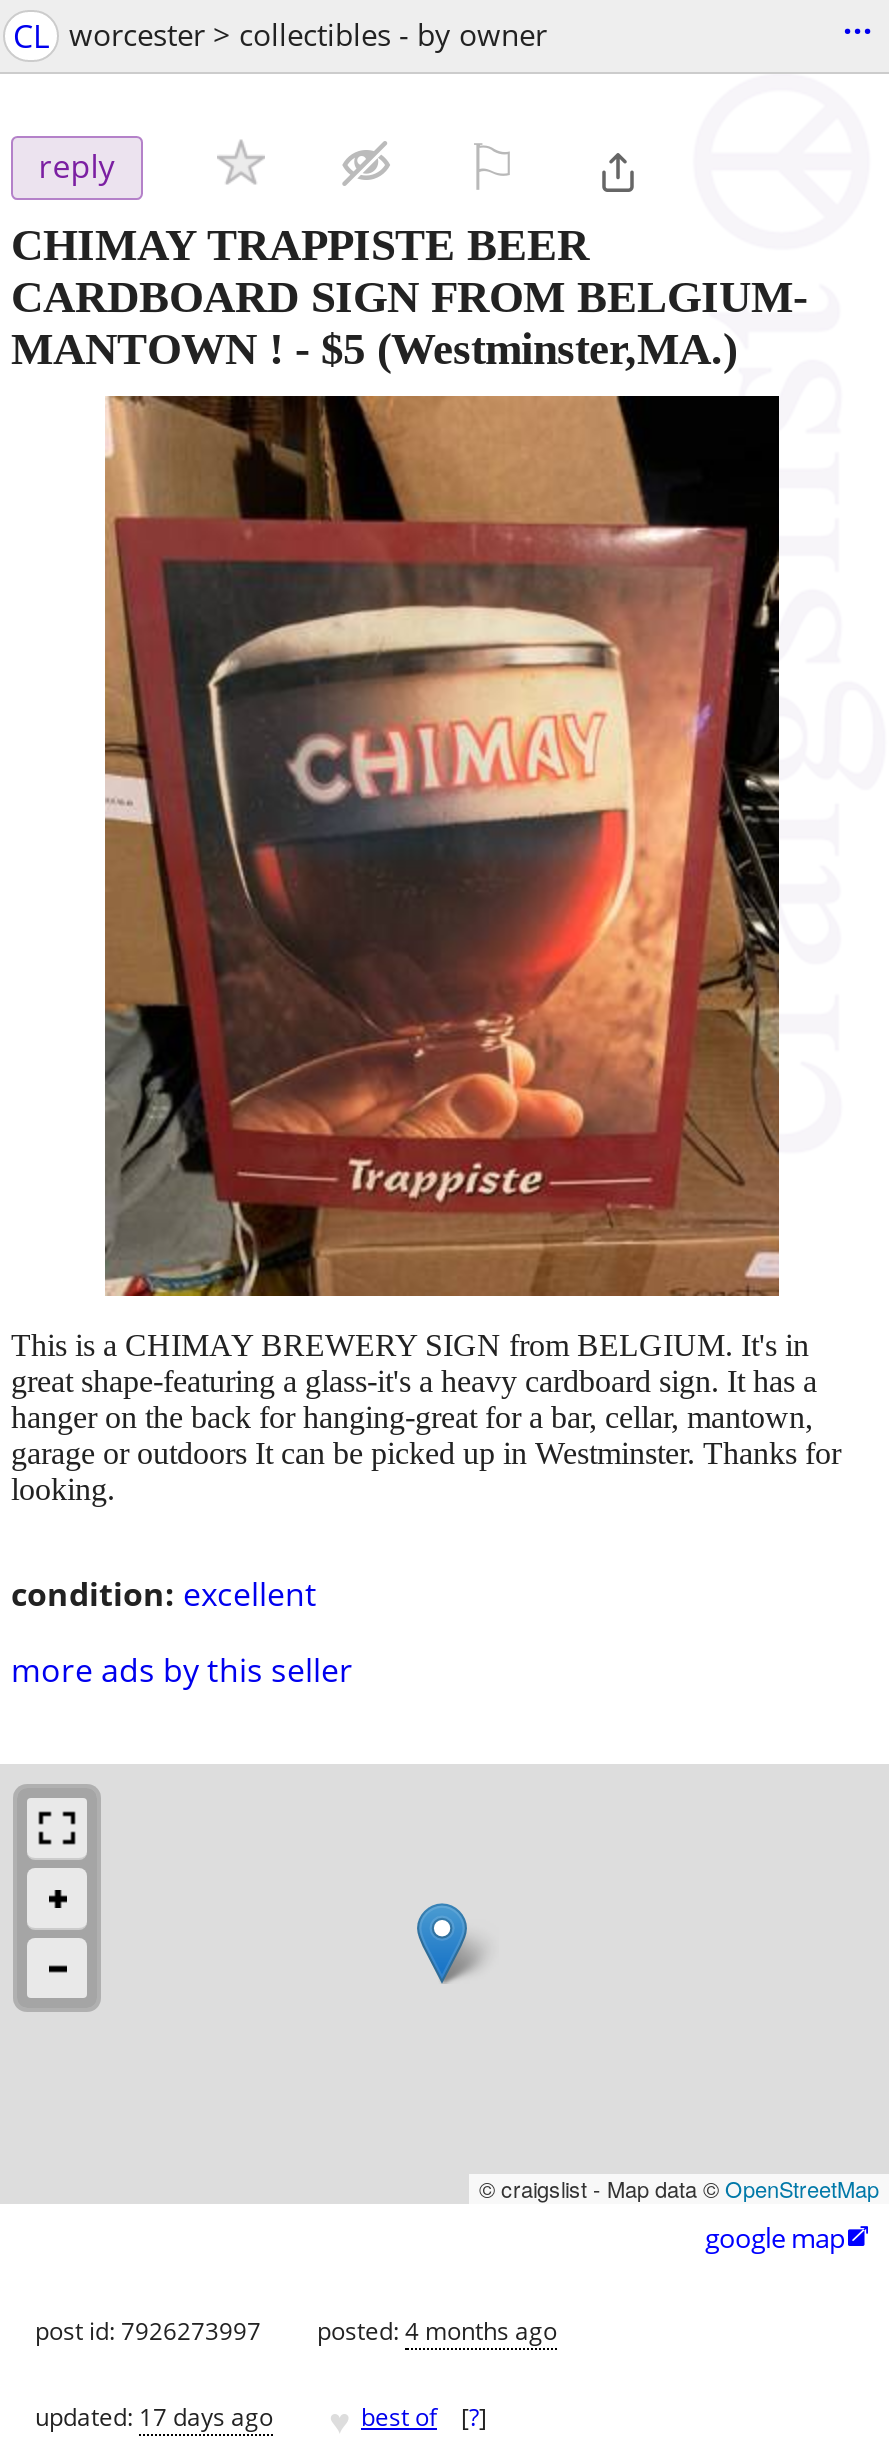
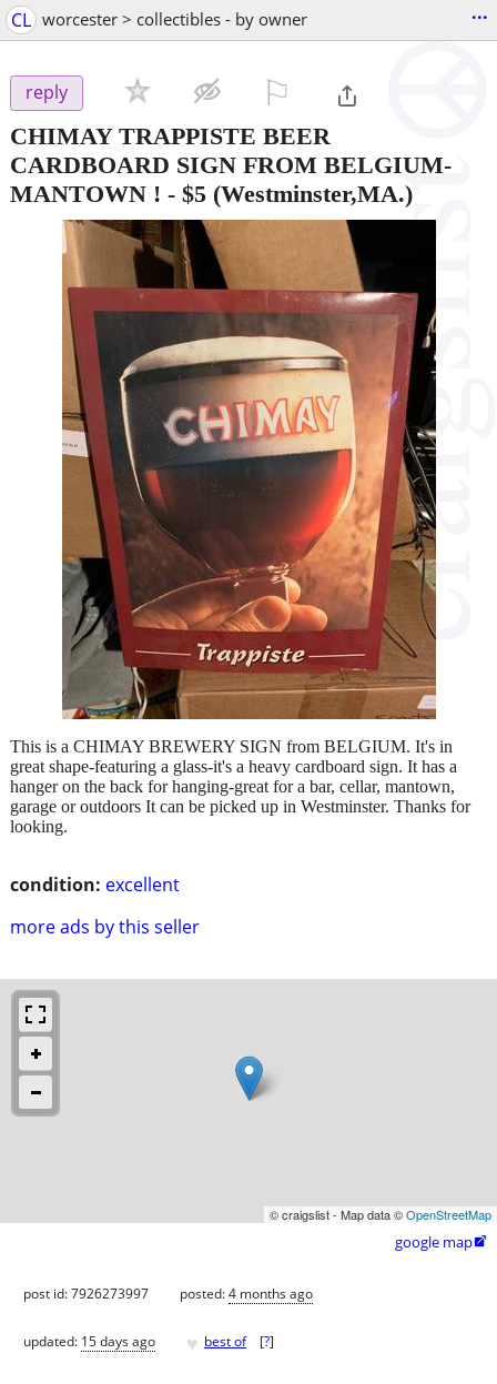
[35,2400,273,2434] updated: 17 days ago -> [23,1332,155,1351] updated: 15 days ago

